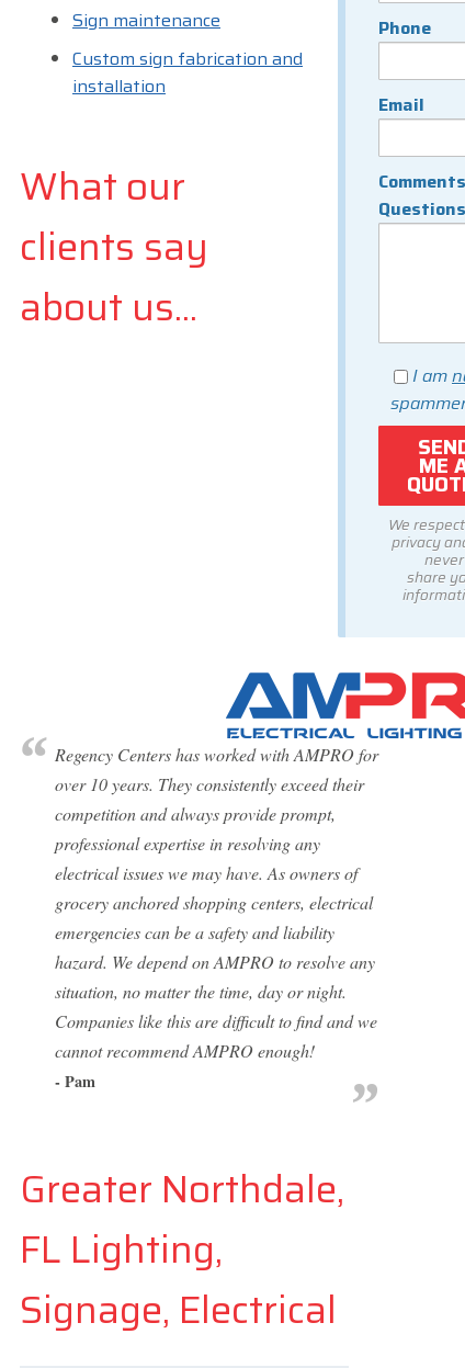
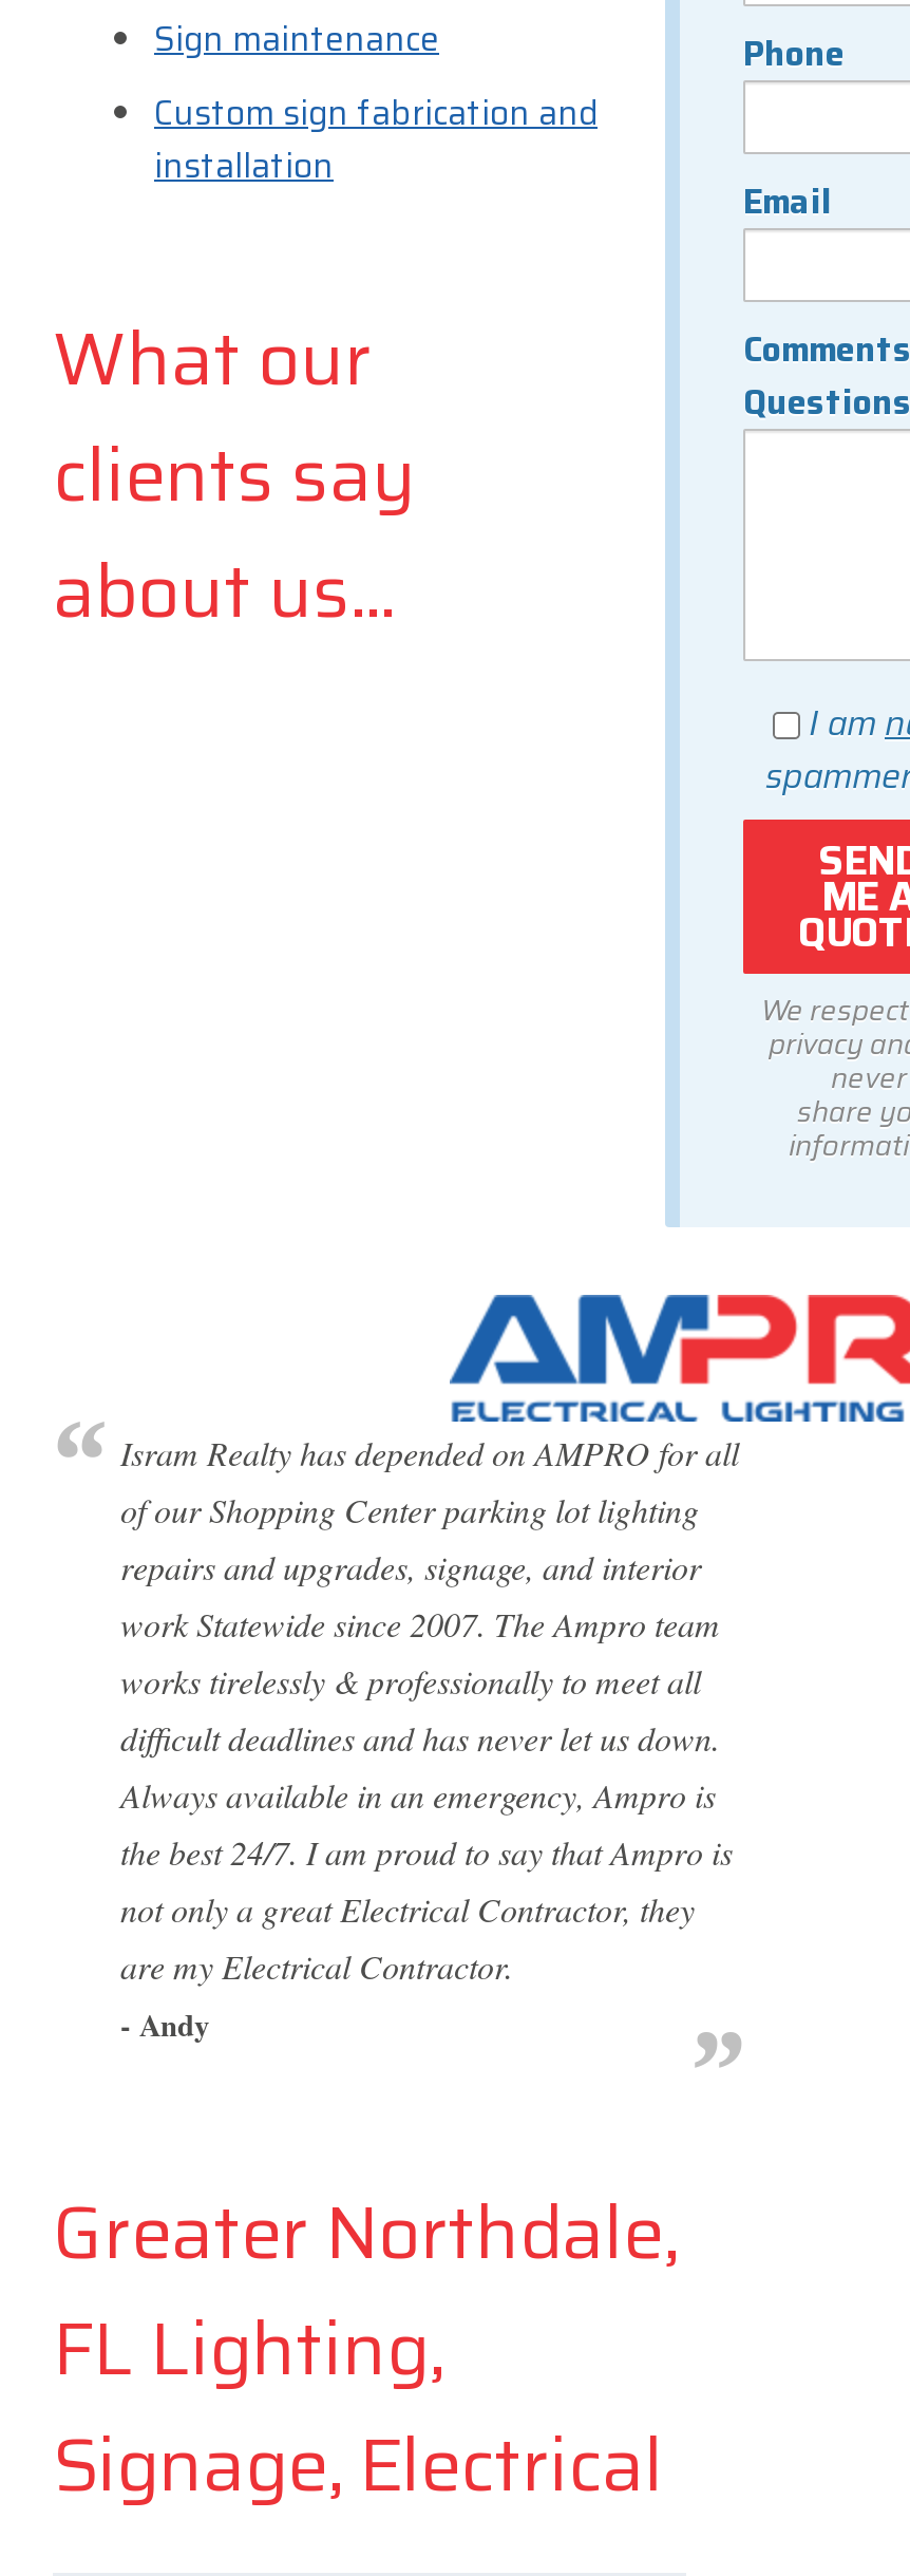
[55,742,378,1092] Regency Centers has worked with AMPRO for | over 10 years. They consistently exceed their | competition and always provide prompt, | professional expertise in resolving any | electrical issues we may have. As owners of | grocery anchored shopping centers, electrical | emergencies can be a safety and liability | hazard. We depend on AMPRO to resolve any | situation, no matter the time, day or night. | Companies like this are difficult to find and we | cannot recommend AMPRO enough! | - Pam -> [120,1429,739,2046] Isram Realty has depended on AMPRO for all | of our Shopping Center parking lot lighting | repairs and upgrades, signage, and interior | work Statewide since 2007. The Ampro team | works tirelessly & professionally to meet all | difficult deadlines and has never let us down. | Always available in an emergency, Ampro is | the best 24/7. I am proud to say that Ampro is | not only a great Electrical Contractor, they | are my Electrical Contractor. | - Andy

